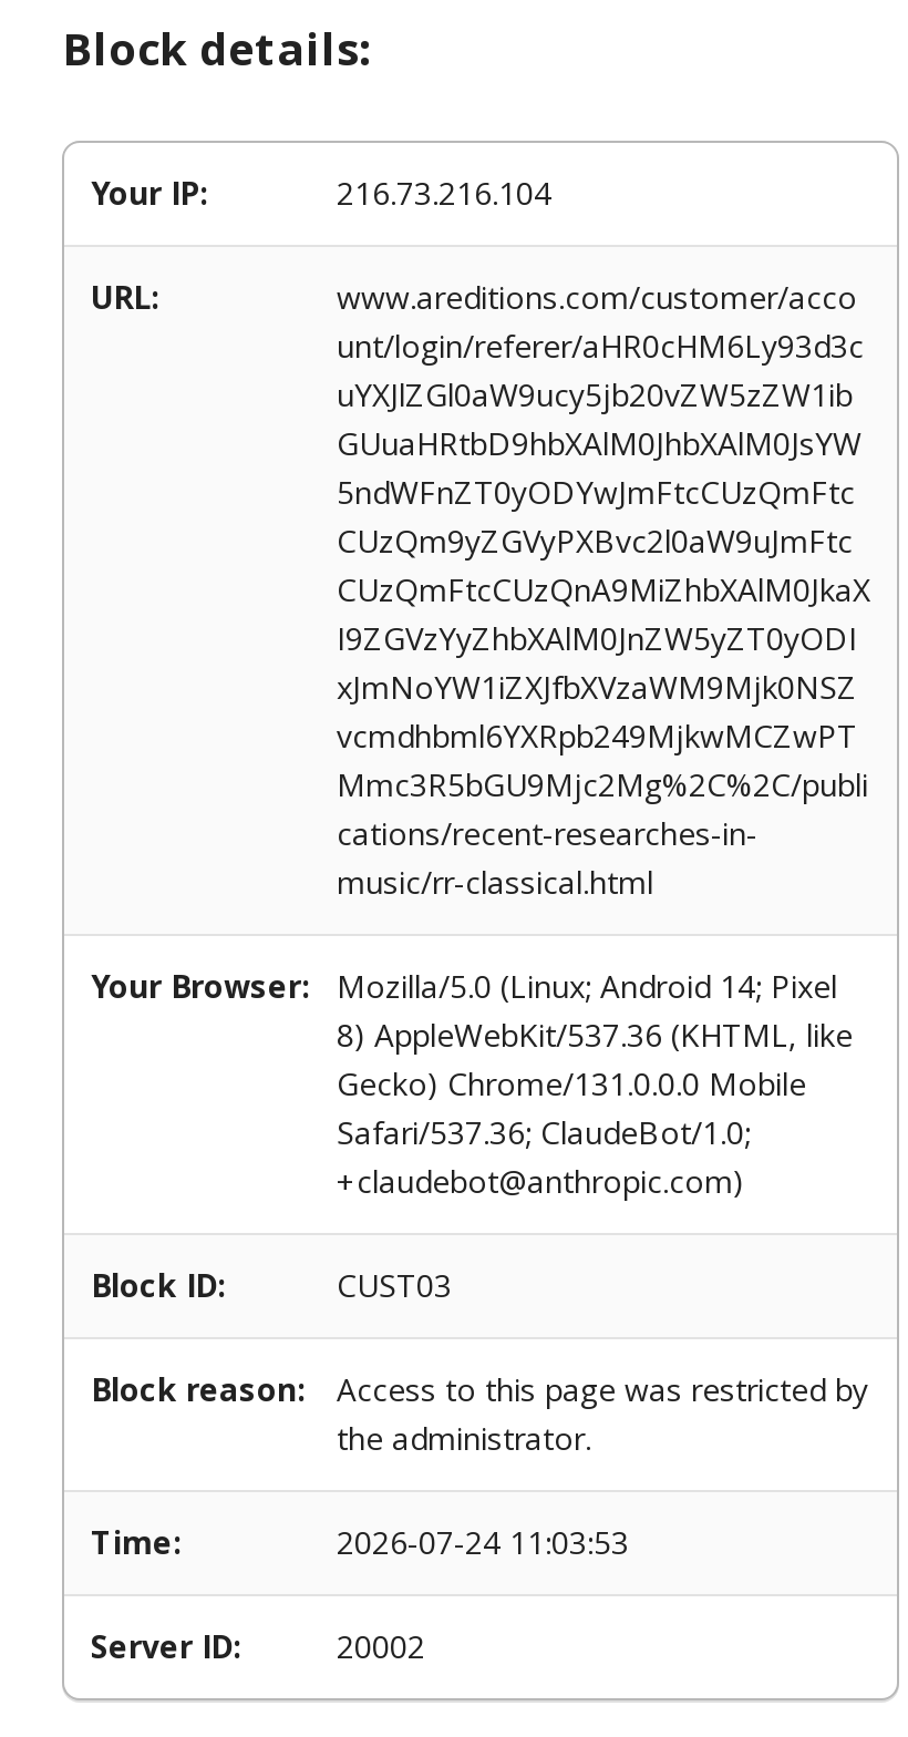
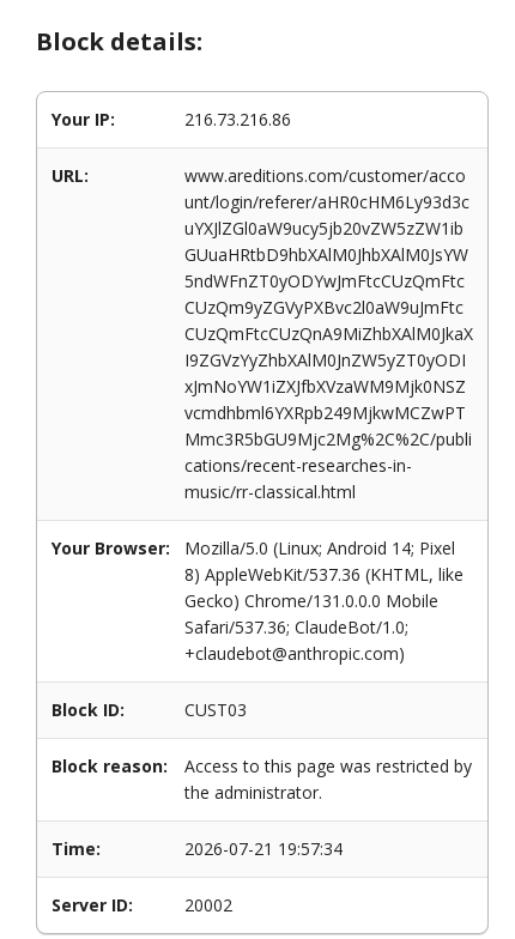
[337,172,551,214] 216.73.216.104 -> [184,108,291,131] 216.73.216.86
[337,1521,629,1563] 2026-07-24 11:03:53 -> [184,837,343,860] 2026-07-21 19:57:34

